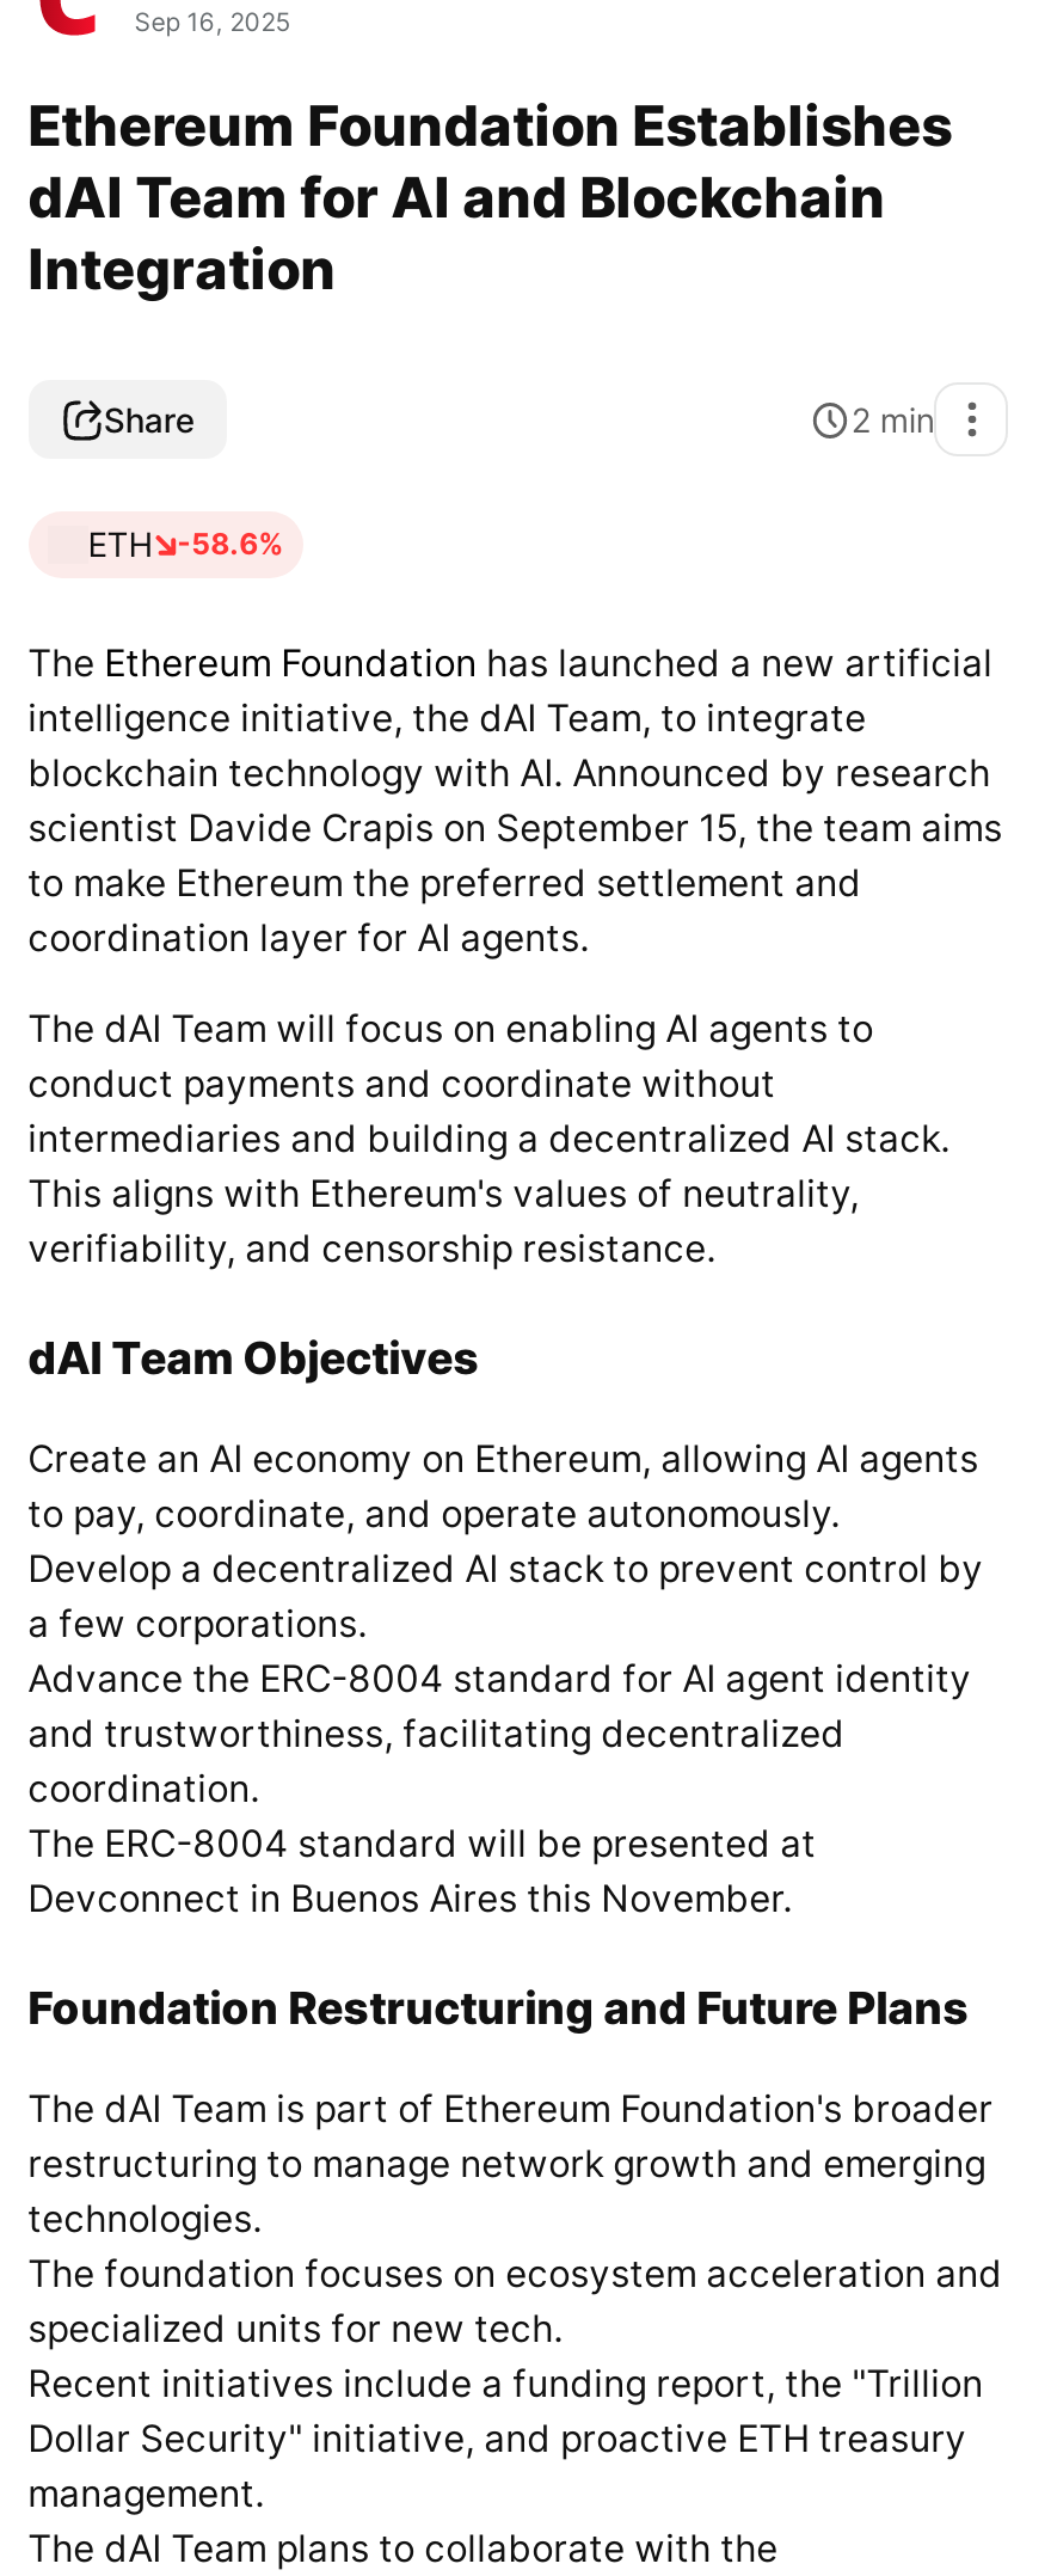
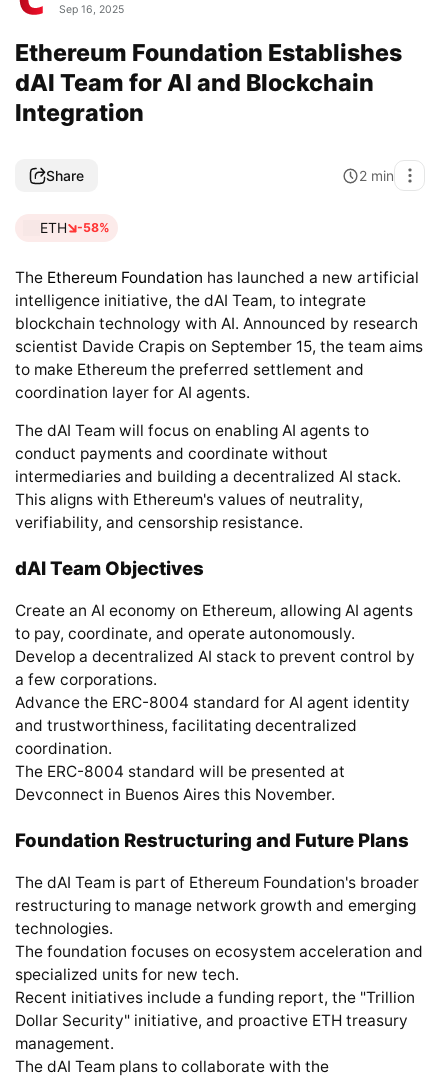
[88,524,284,564] ETH -58.6% -> [40,219,110,236] ETH -58%

